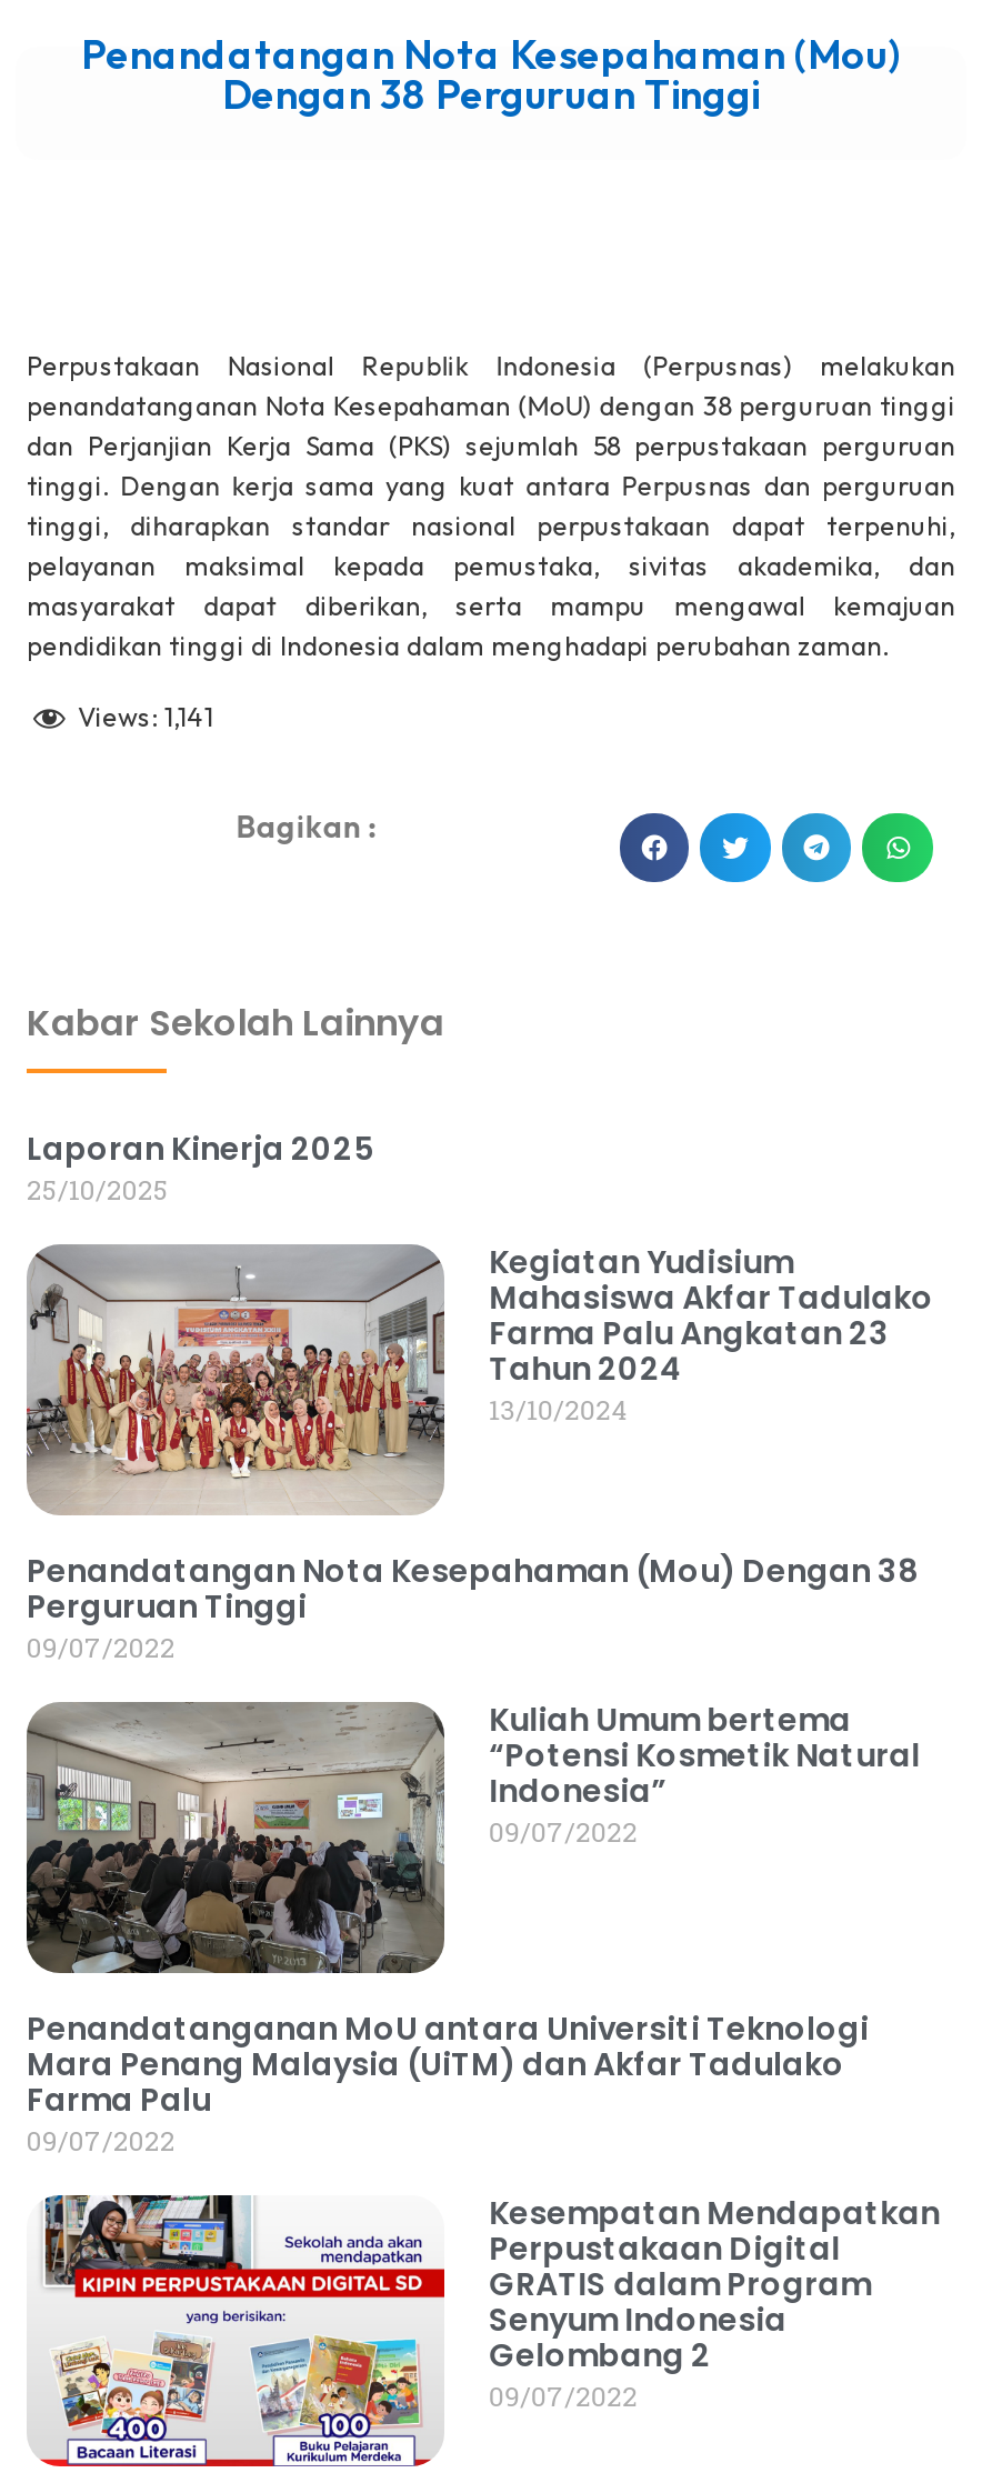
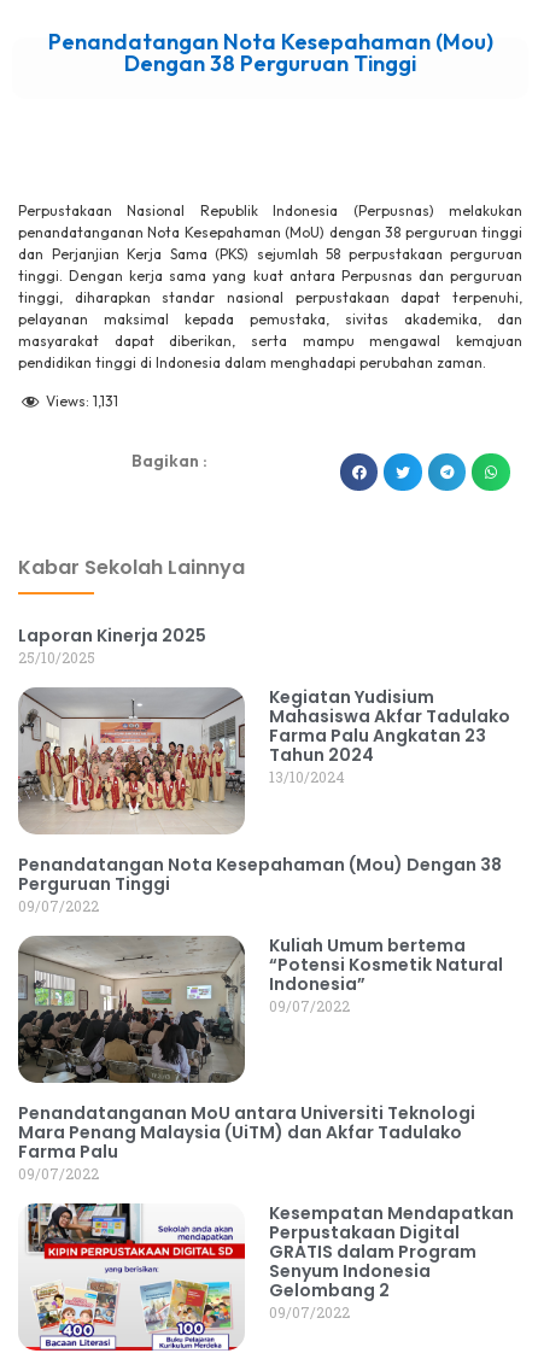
[78,701,213,734] Views: 1,141 -> [46,392,118,410] Views: 1,131

